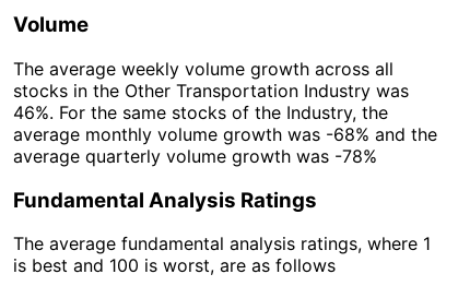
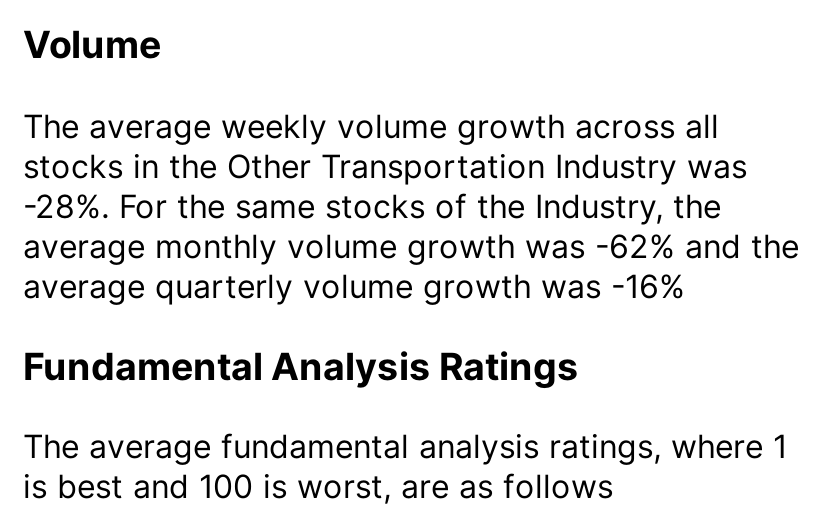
[13,102,388,123] 46%. For the same stocks of the Industry, the -> [23,186,721,226] -28%. For the same stocks of the Industry, the
[13,123,437,145] average monthly volume growth was -68% and the -> [23,226,799,266] average monthly volume growth was -62% and the
[13,145,377,167] average quarterly volume growth was -78% -> [23,266,685,306] average quarterly volume growth was -16%

